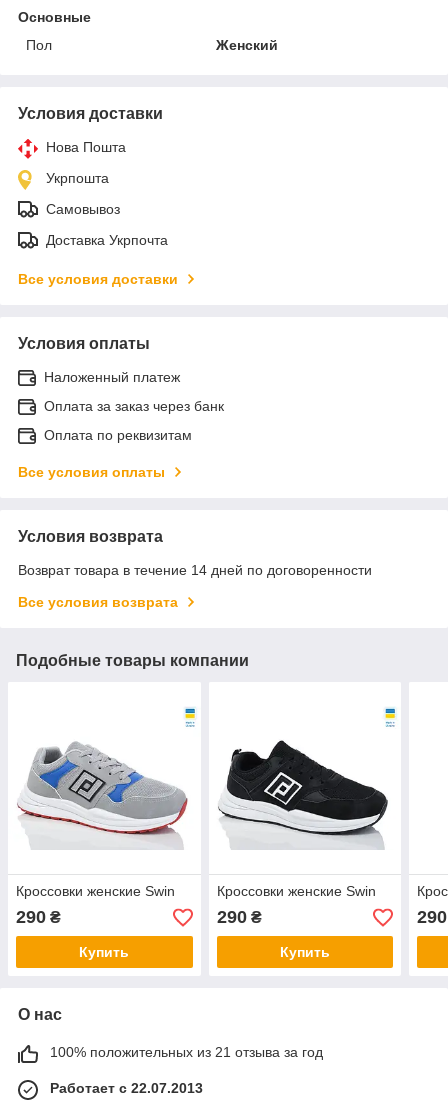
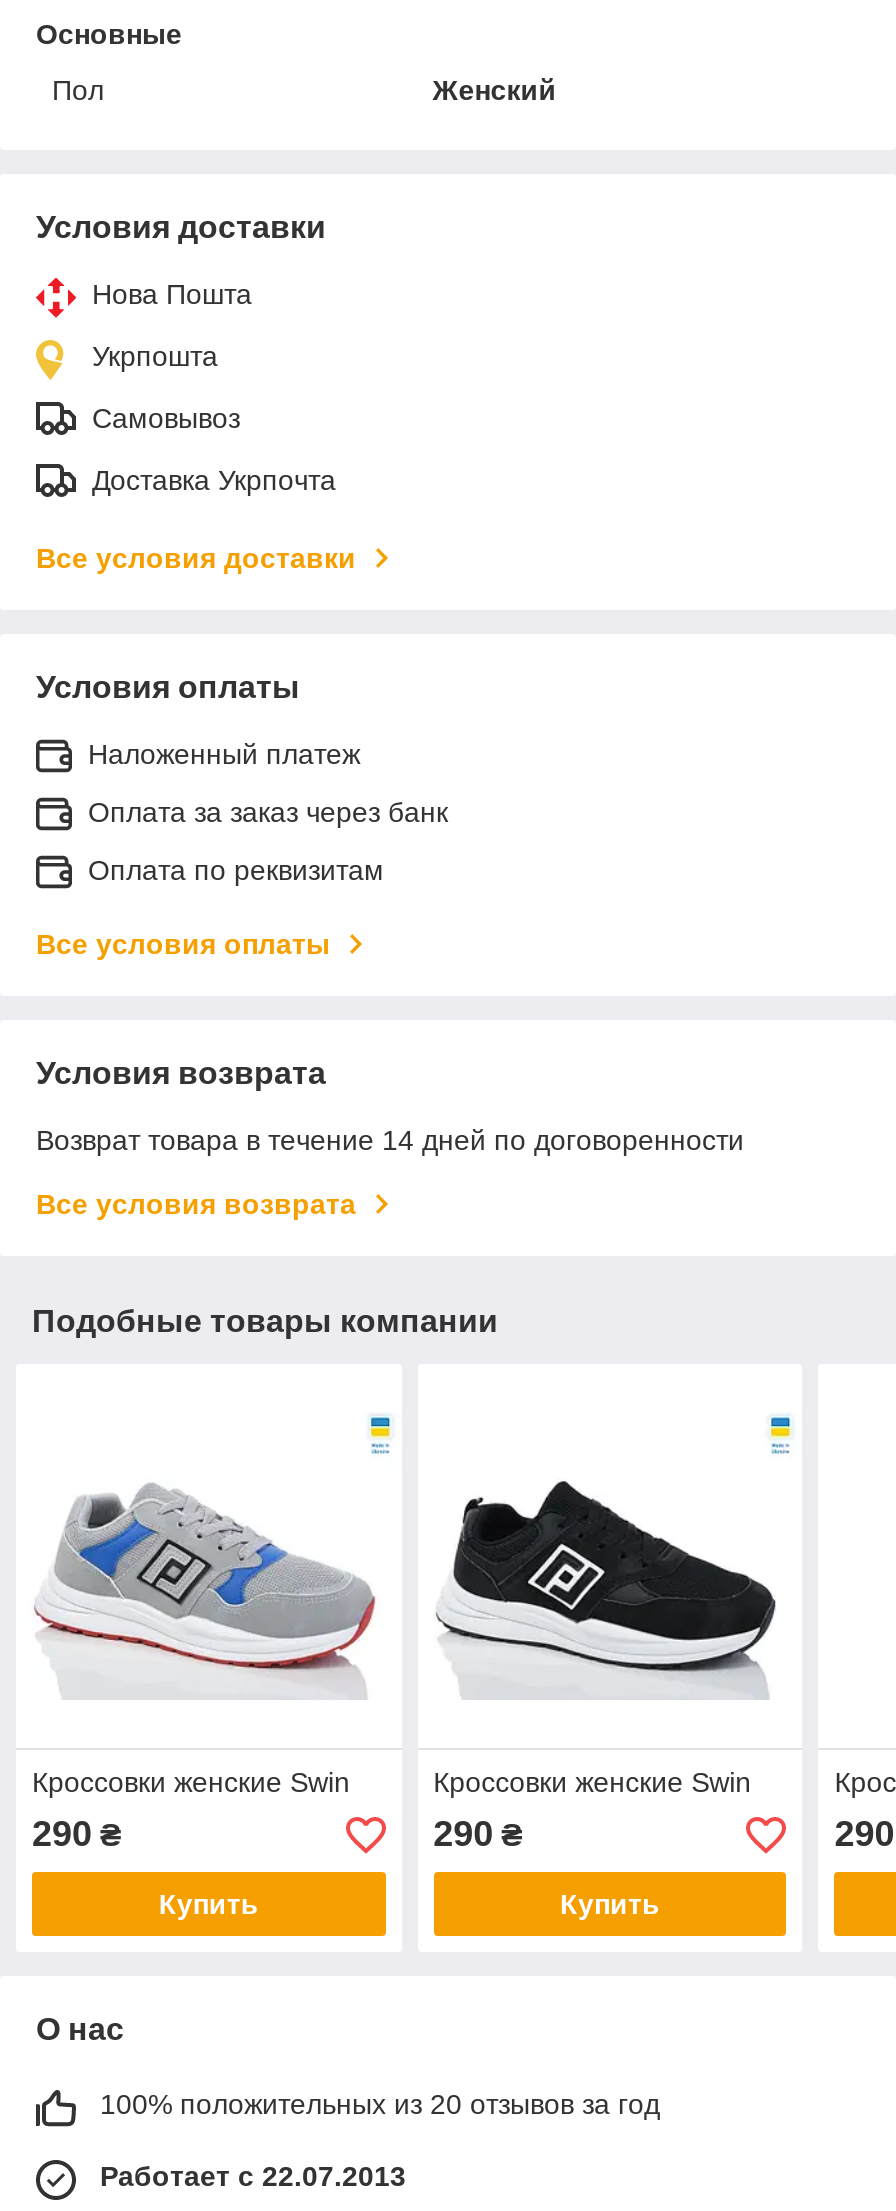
[50,1044,323,1060] 100% положительных из 21 отзыва за год -> [100,2089,660,2121] 100% положительных из 20 отзывов за год

